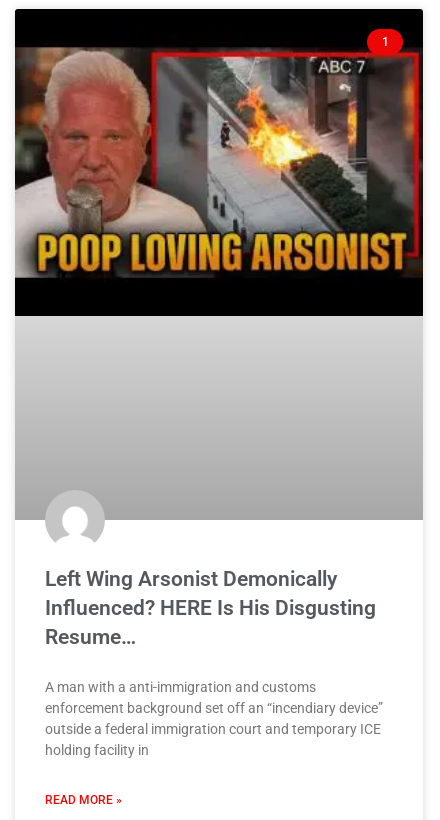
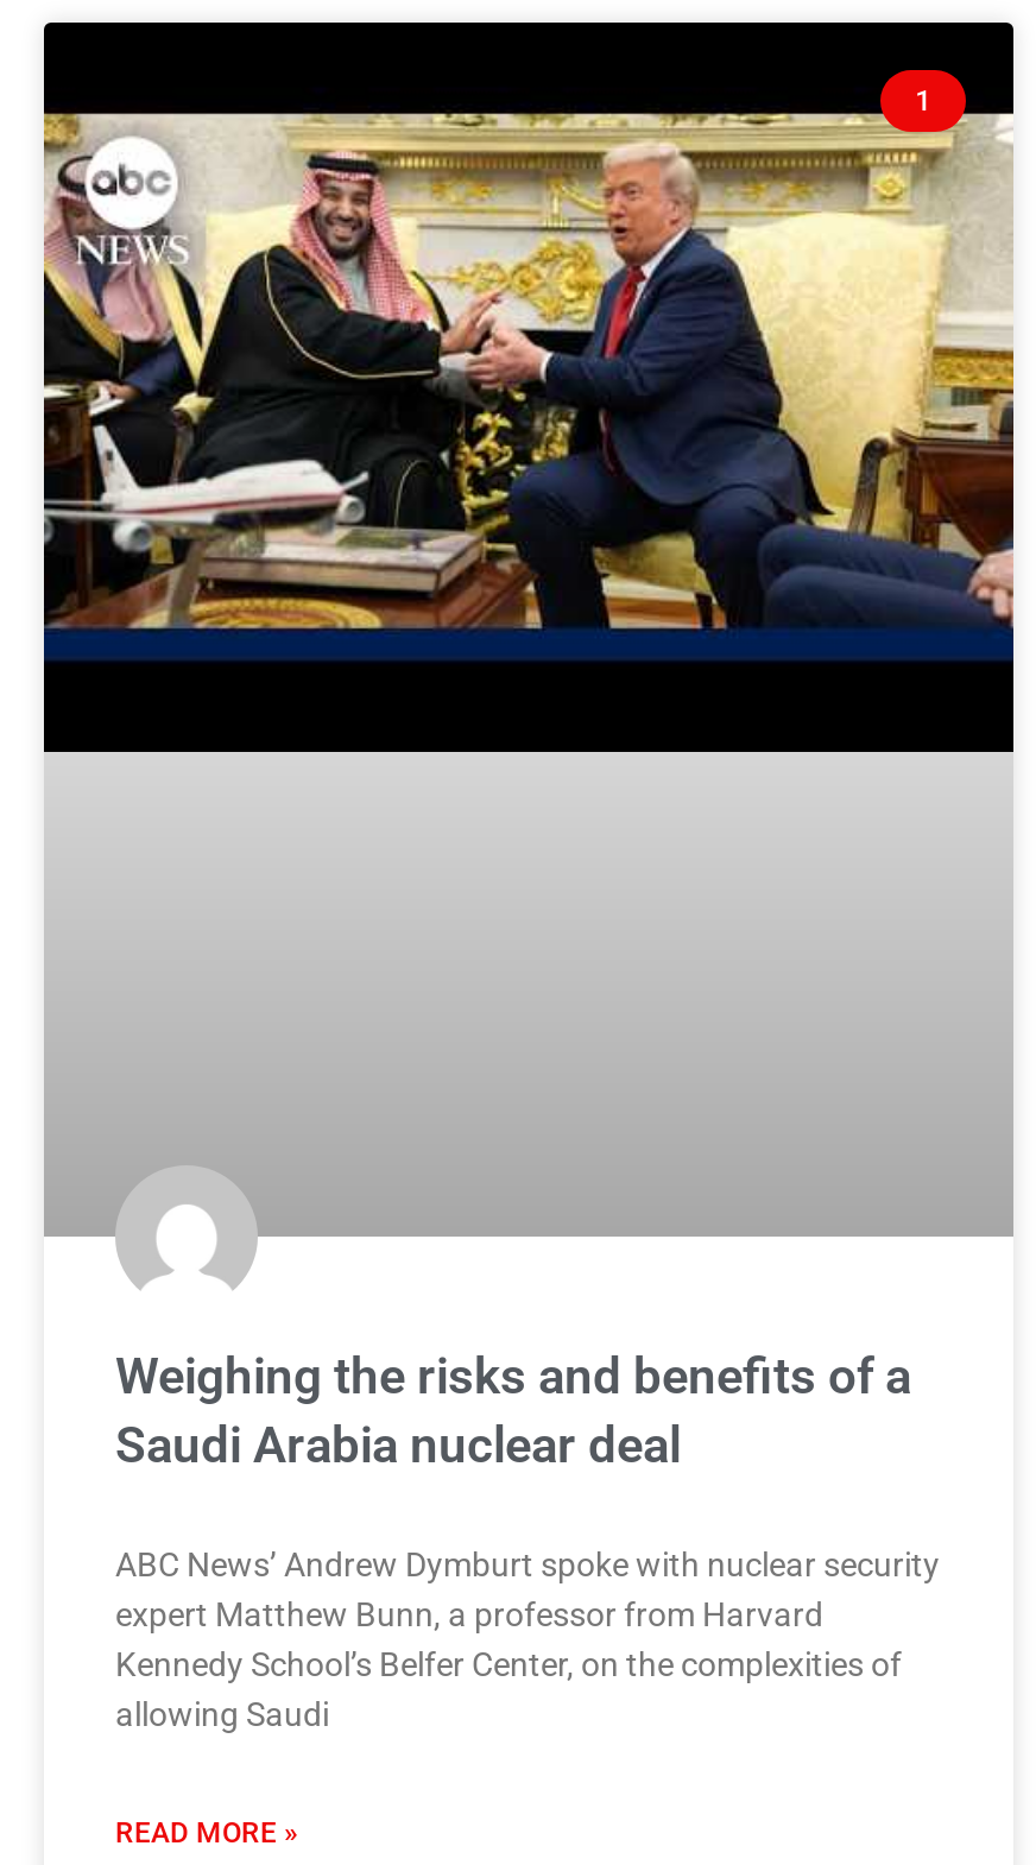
[14,47,424,279] [image] -> [42,110,1016,662] [image]
[45,566,376,648] Left Wing Arsonist Demonically | Influenced? HERE Is His Disgusting | Resume… -> [115,1347,911,1473] Weighing the risks and benefits of a | Saudi Arabia nuclear deal
[45,678,383,757] A man with a anti-immigration and customs | enforcement background set off an “incendiary device” | outside a federal immigration court and temporary ICE | holding facility in -> [115,1544,940,1732] ABC News’ Andrew Dymburt spoke with nuclear security | expert Matthew Bunn, a professor from Harvard | Kennedy School’s Belfer Center, on the complexities of | allowing Saudi

